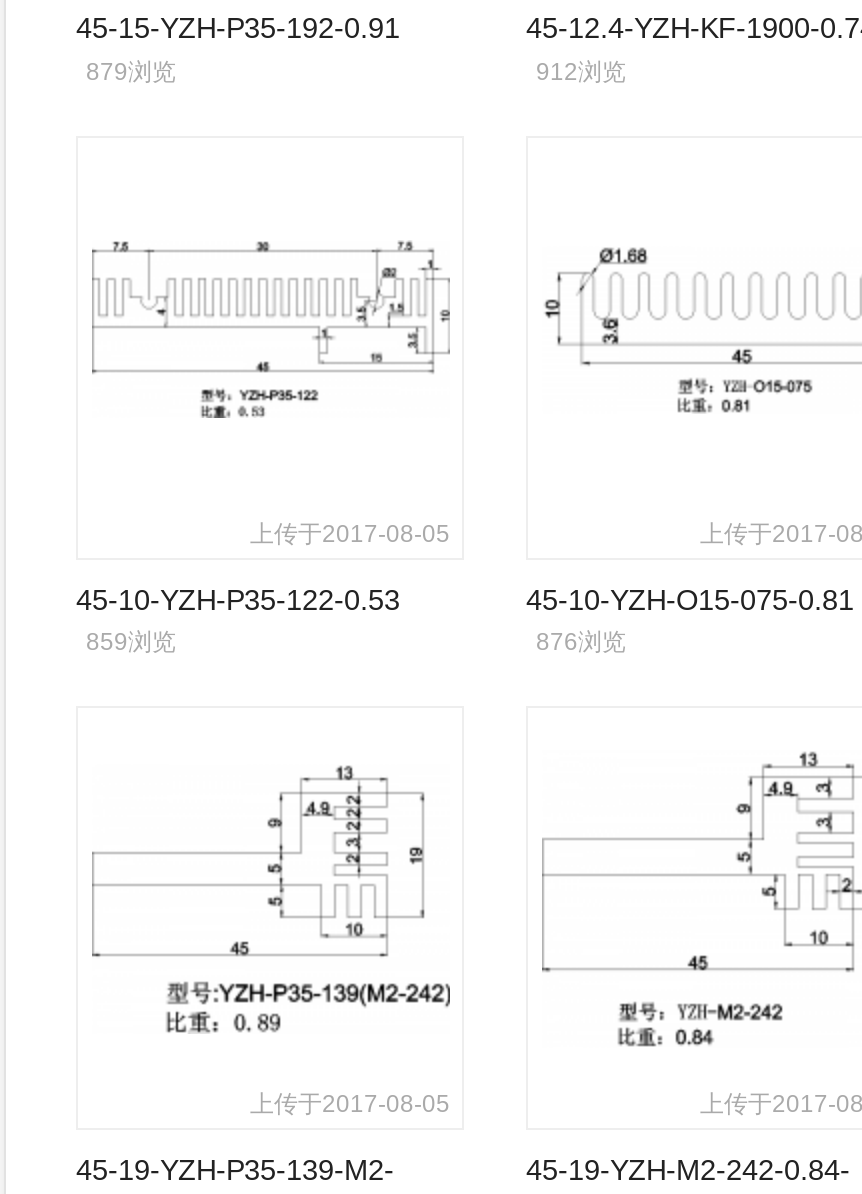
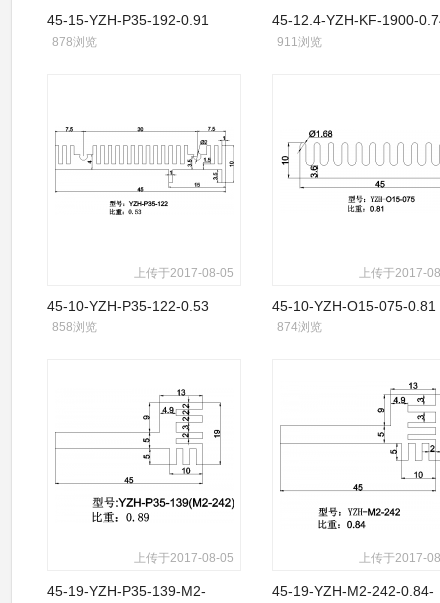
[86,57,176,85] 879浏览 -> [52,34,97,48] 878浏览
[536,57,626,85] 912浏览 -> [277,34,322,48] 911浏览
[86,629,176,657] 859浏览 -> [52,320,97,334] 858浏览
[536,629,626,657] 876浏览 -> [277,320,322,334] 874浏览

